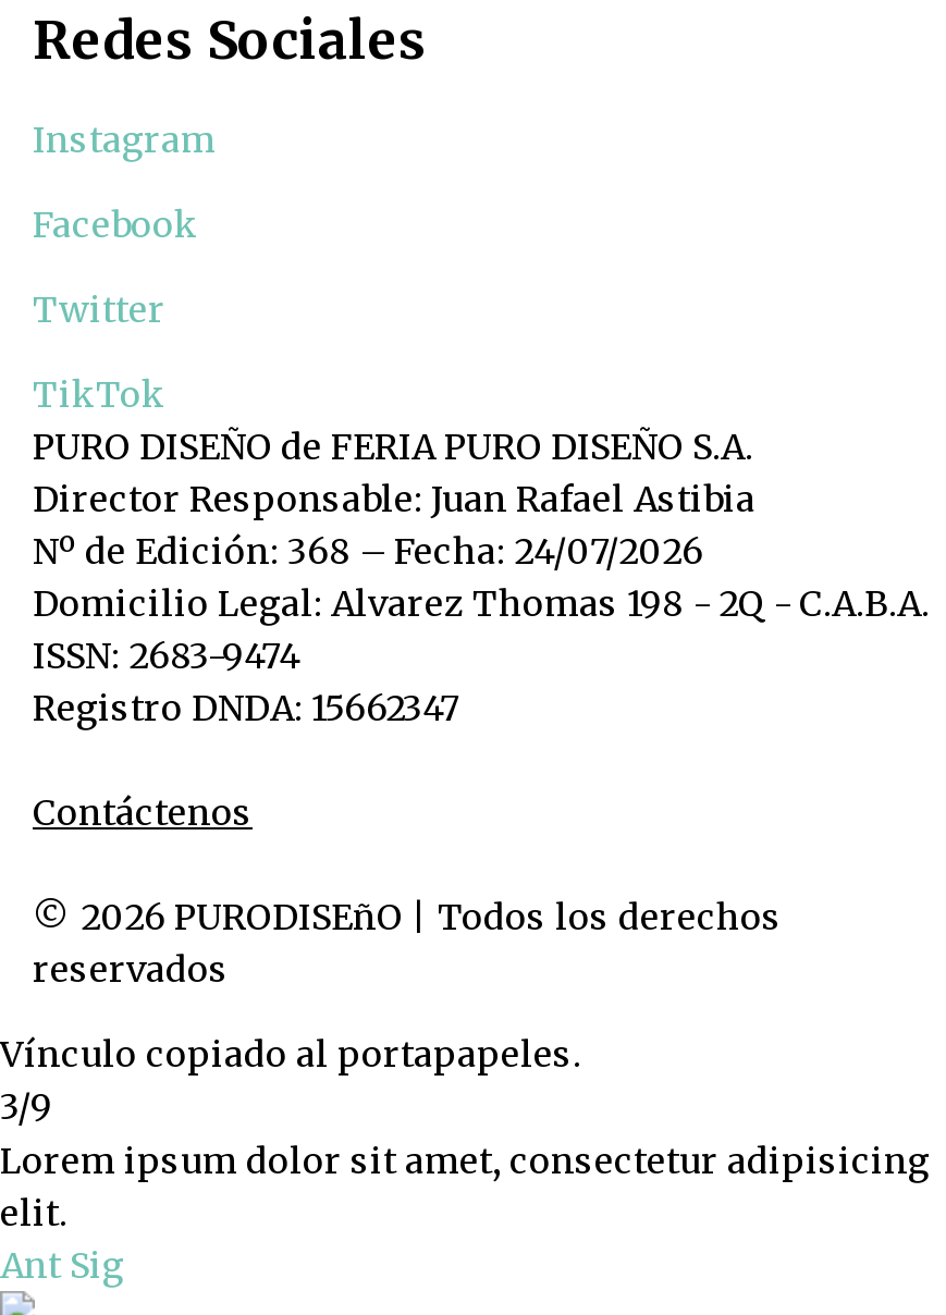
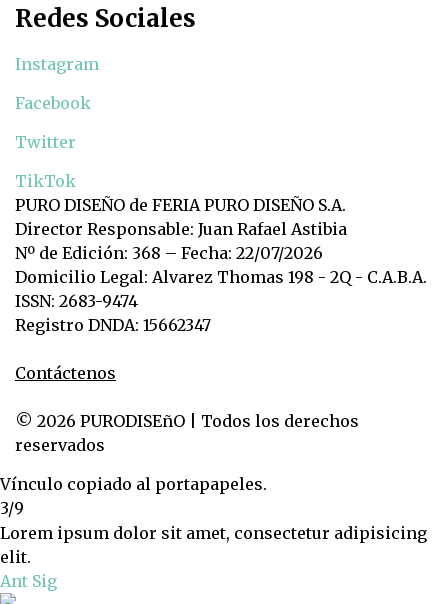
[33,529,703,573] Nº de Edición: 368 – Fecha: 24/07/2026 -> [15,243,323,263] Nº de Edición: 368 – Fecha: 22/07/2026

